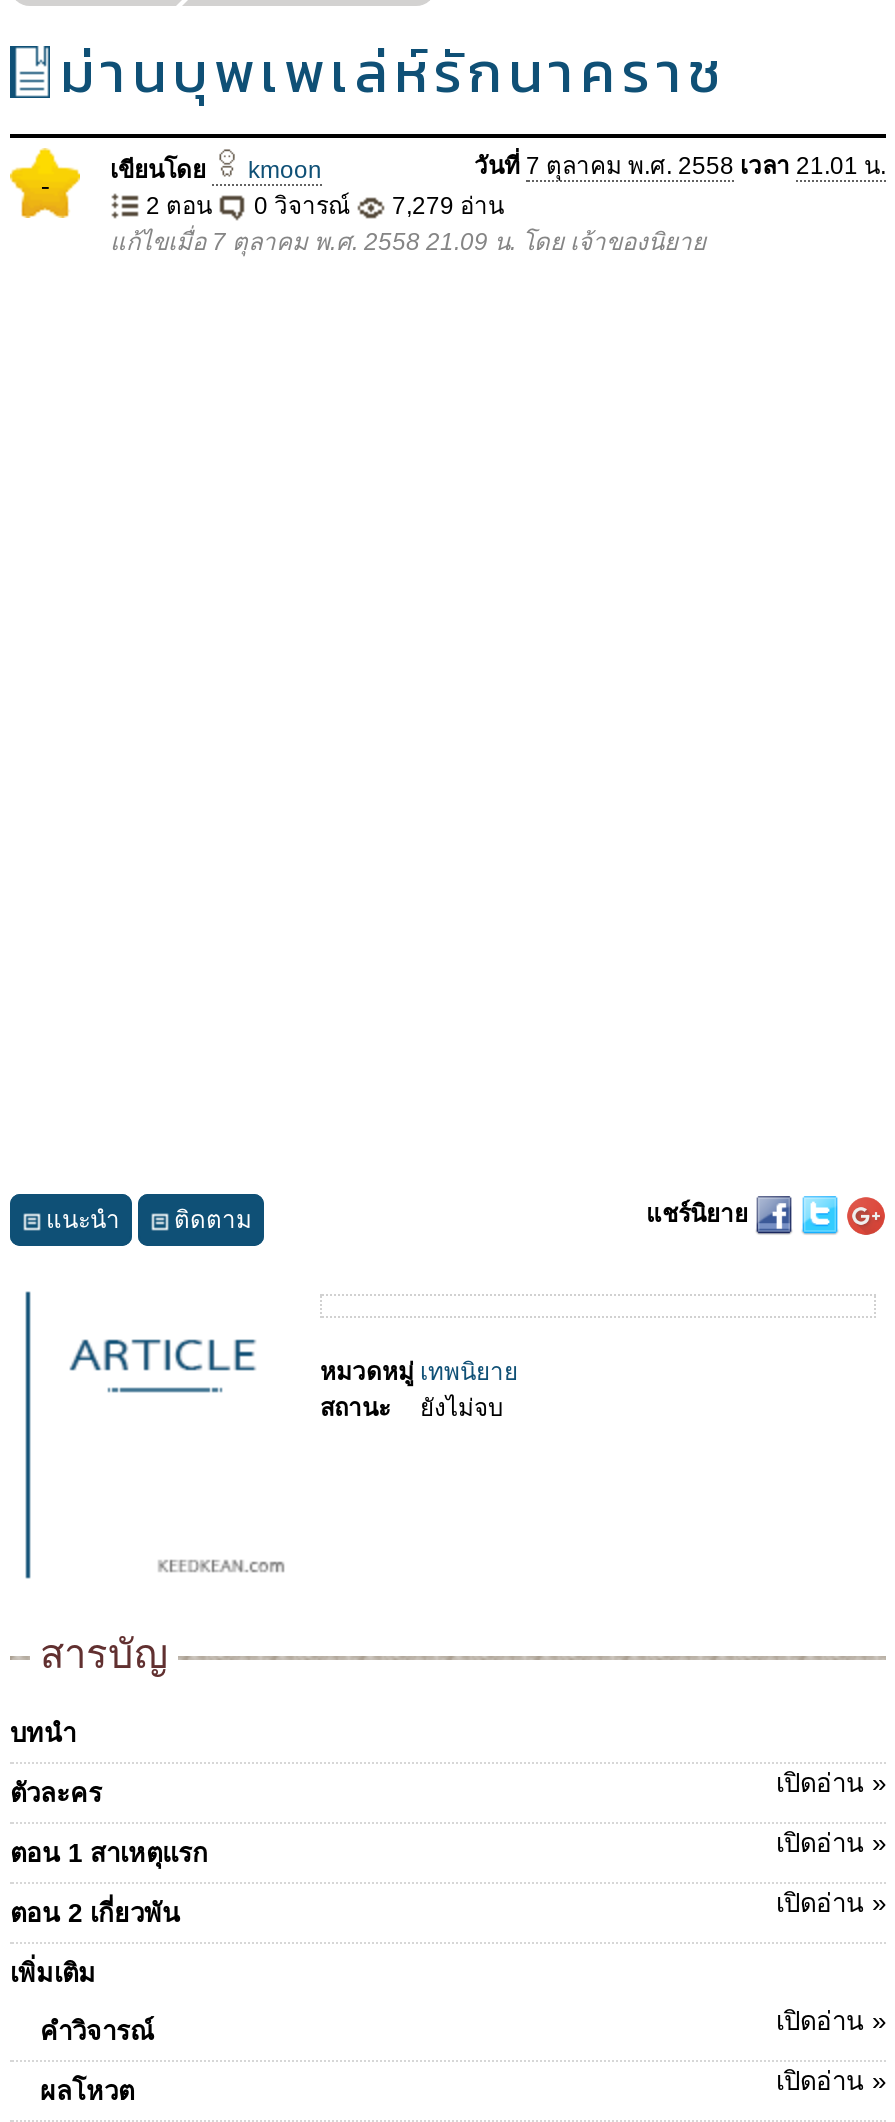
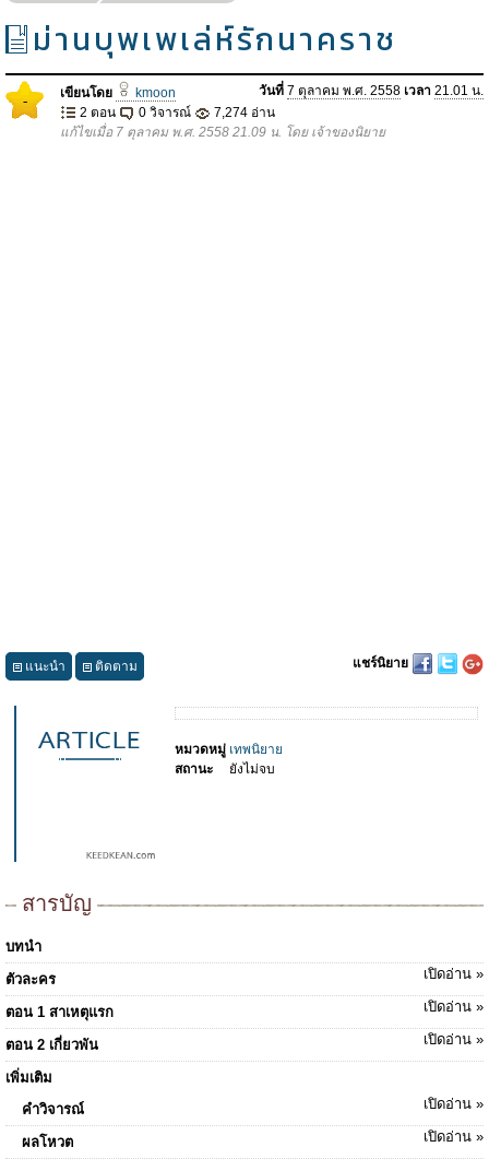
[140,192,504,220] 2 ตอน 0 วิจารณ์ 7,279 อ่าน -> [76,105,275,120] 2 ตอน 0 วิจารณ์ 7,274 อ่าน

